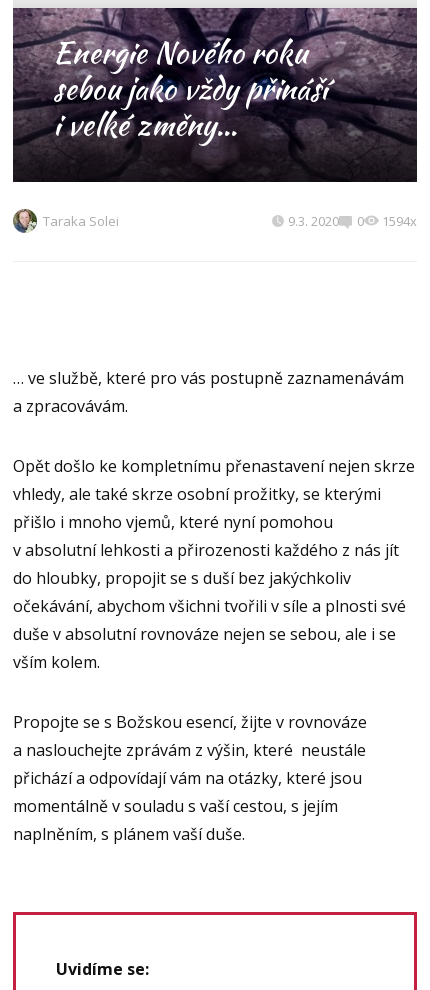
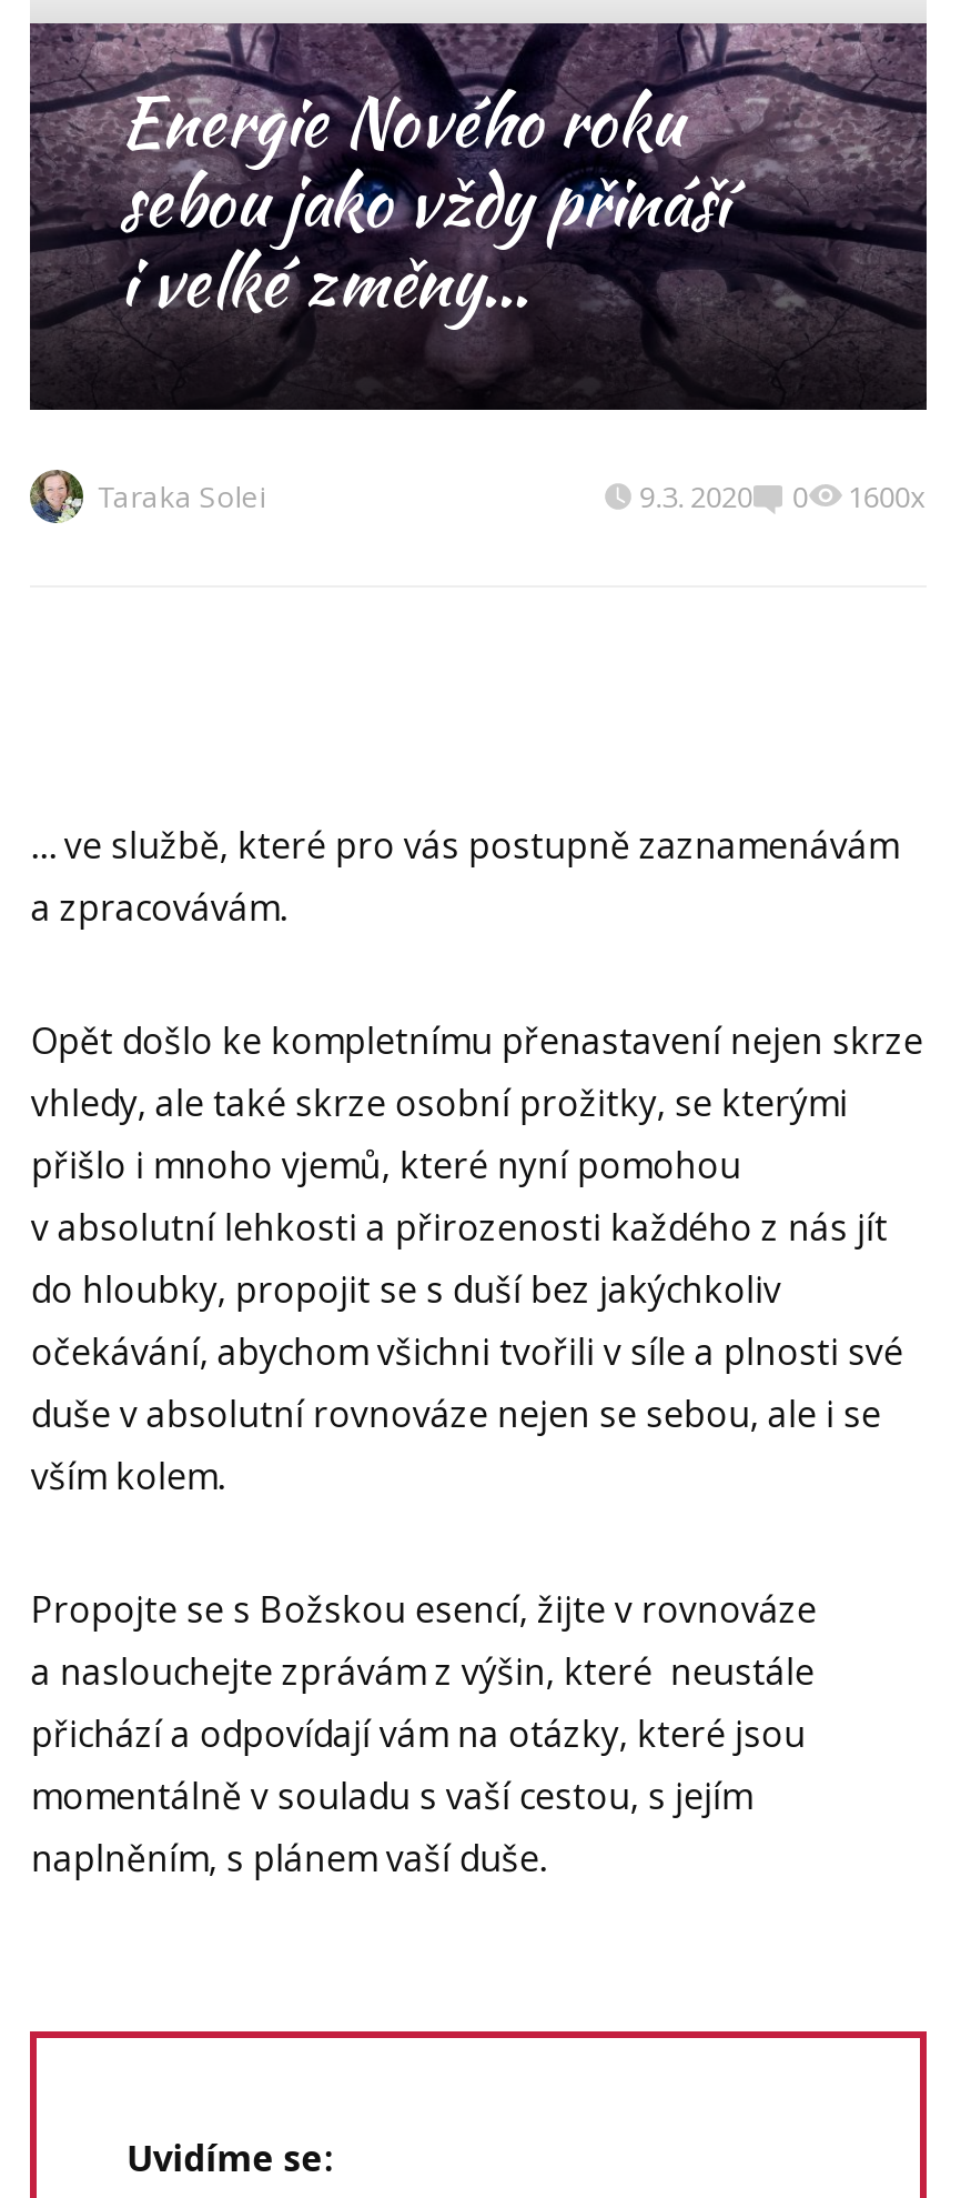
[382,212,417,230] 1594x -> [848,475,926,515] 1600x

